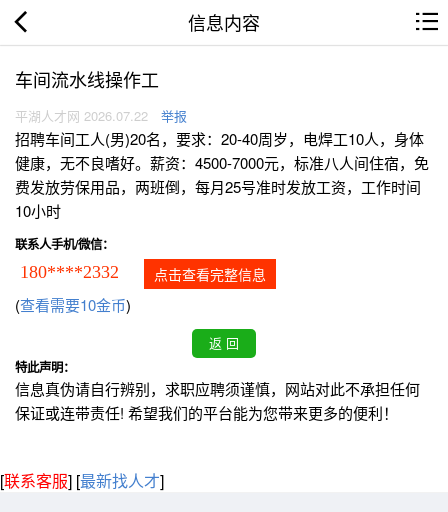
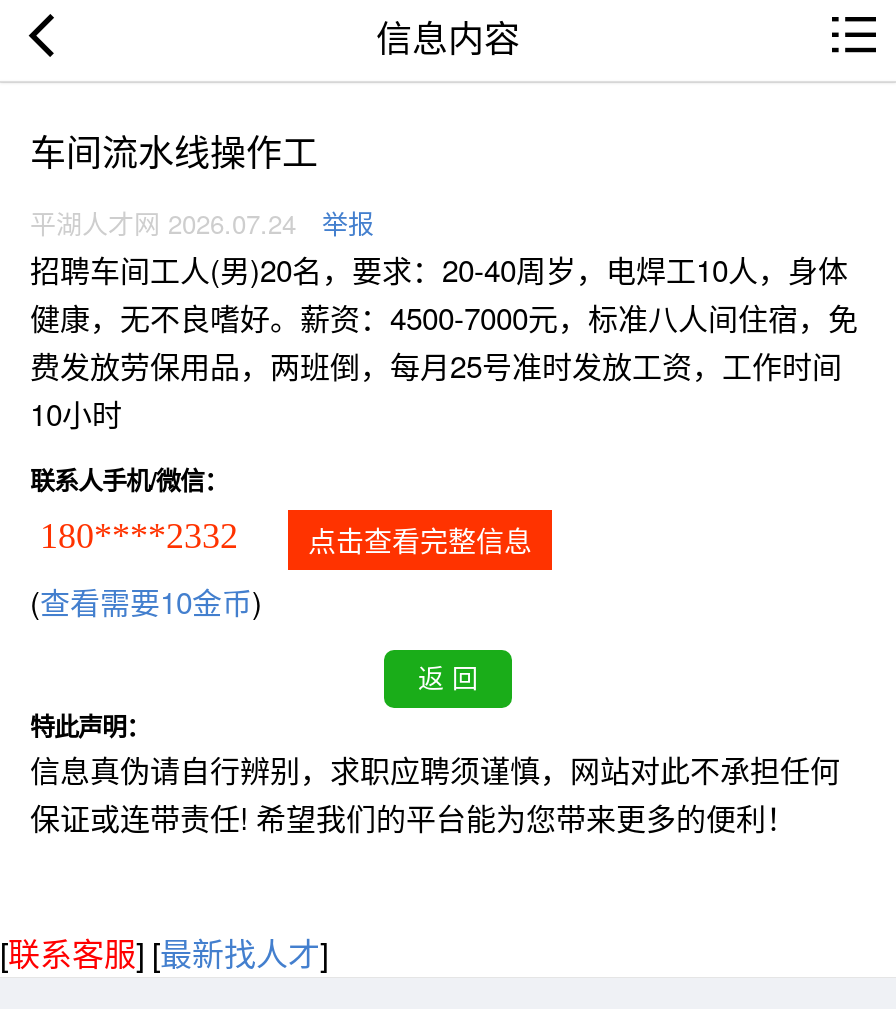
[15,106,187,125] 平湖人才网 2026.07.22 举报 -> [30,204,374,242] 平湖人才网 2026.07.24 举报

